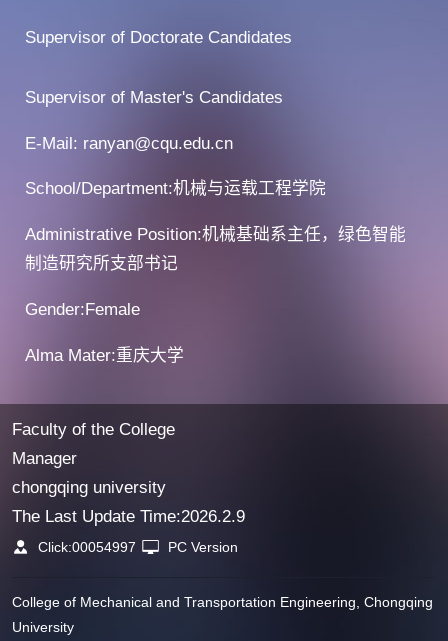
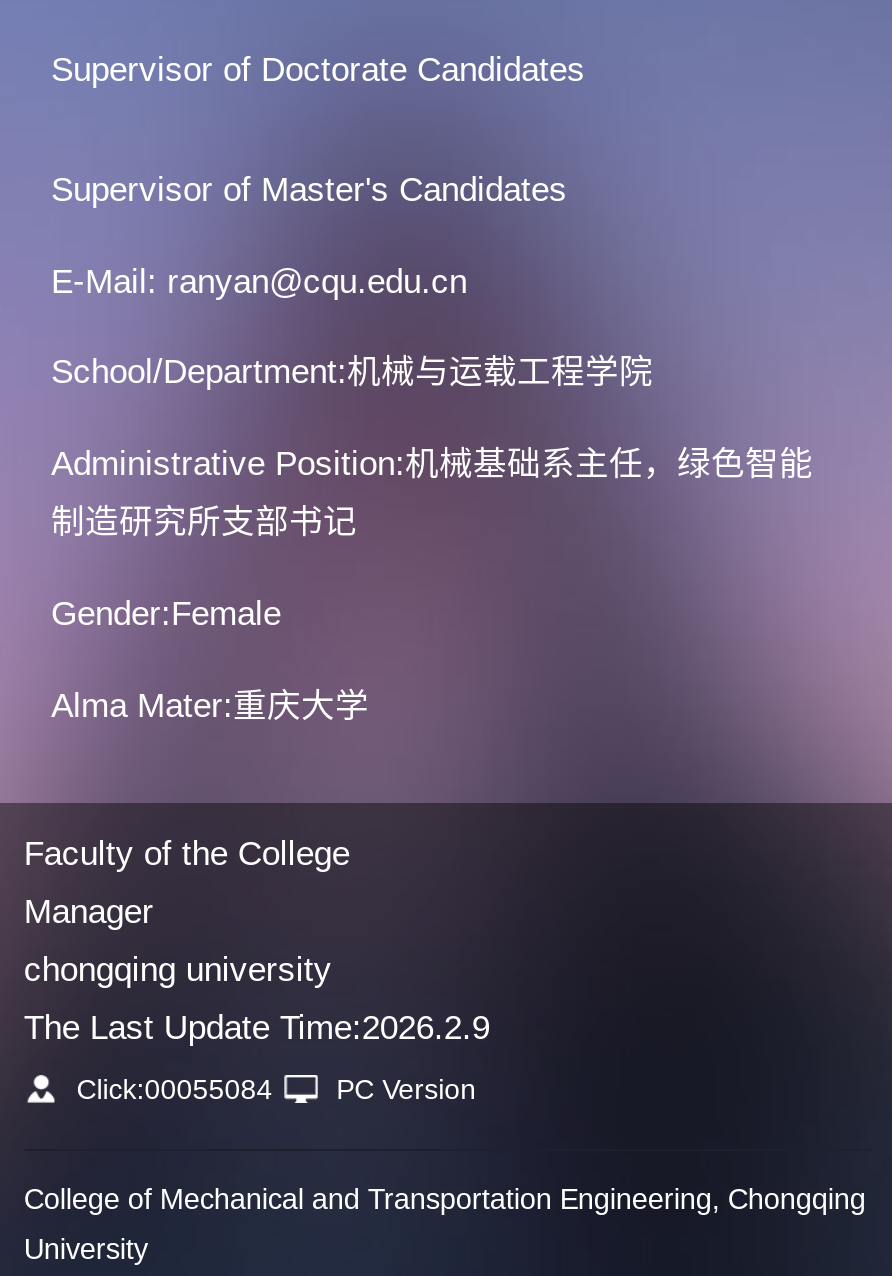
[34,539,238,555] Click:00054997 PC Version -> [68,1073,476,1105] Click:00055084 PC Version

